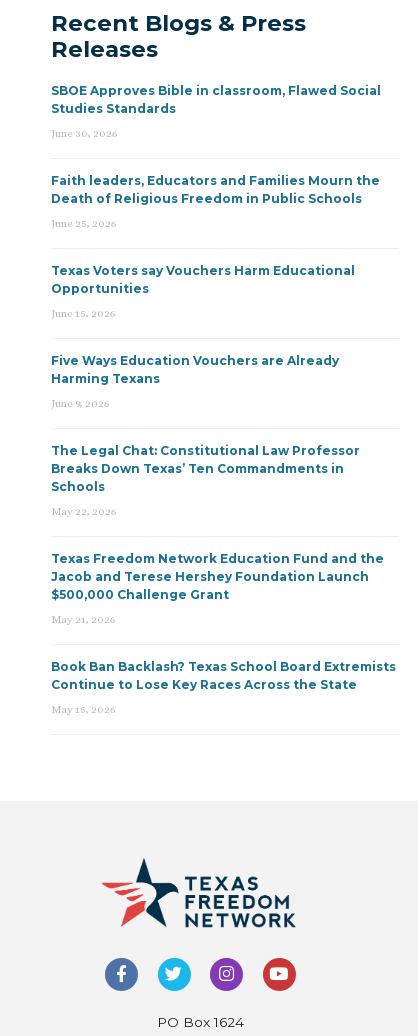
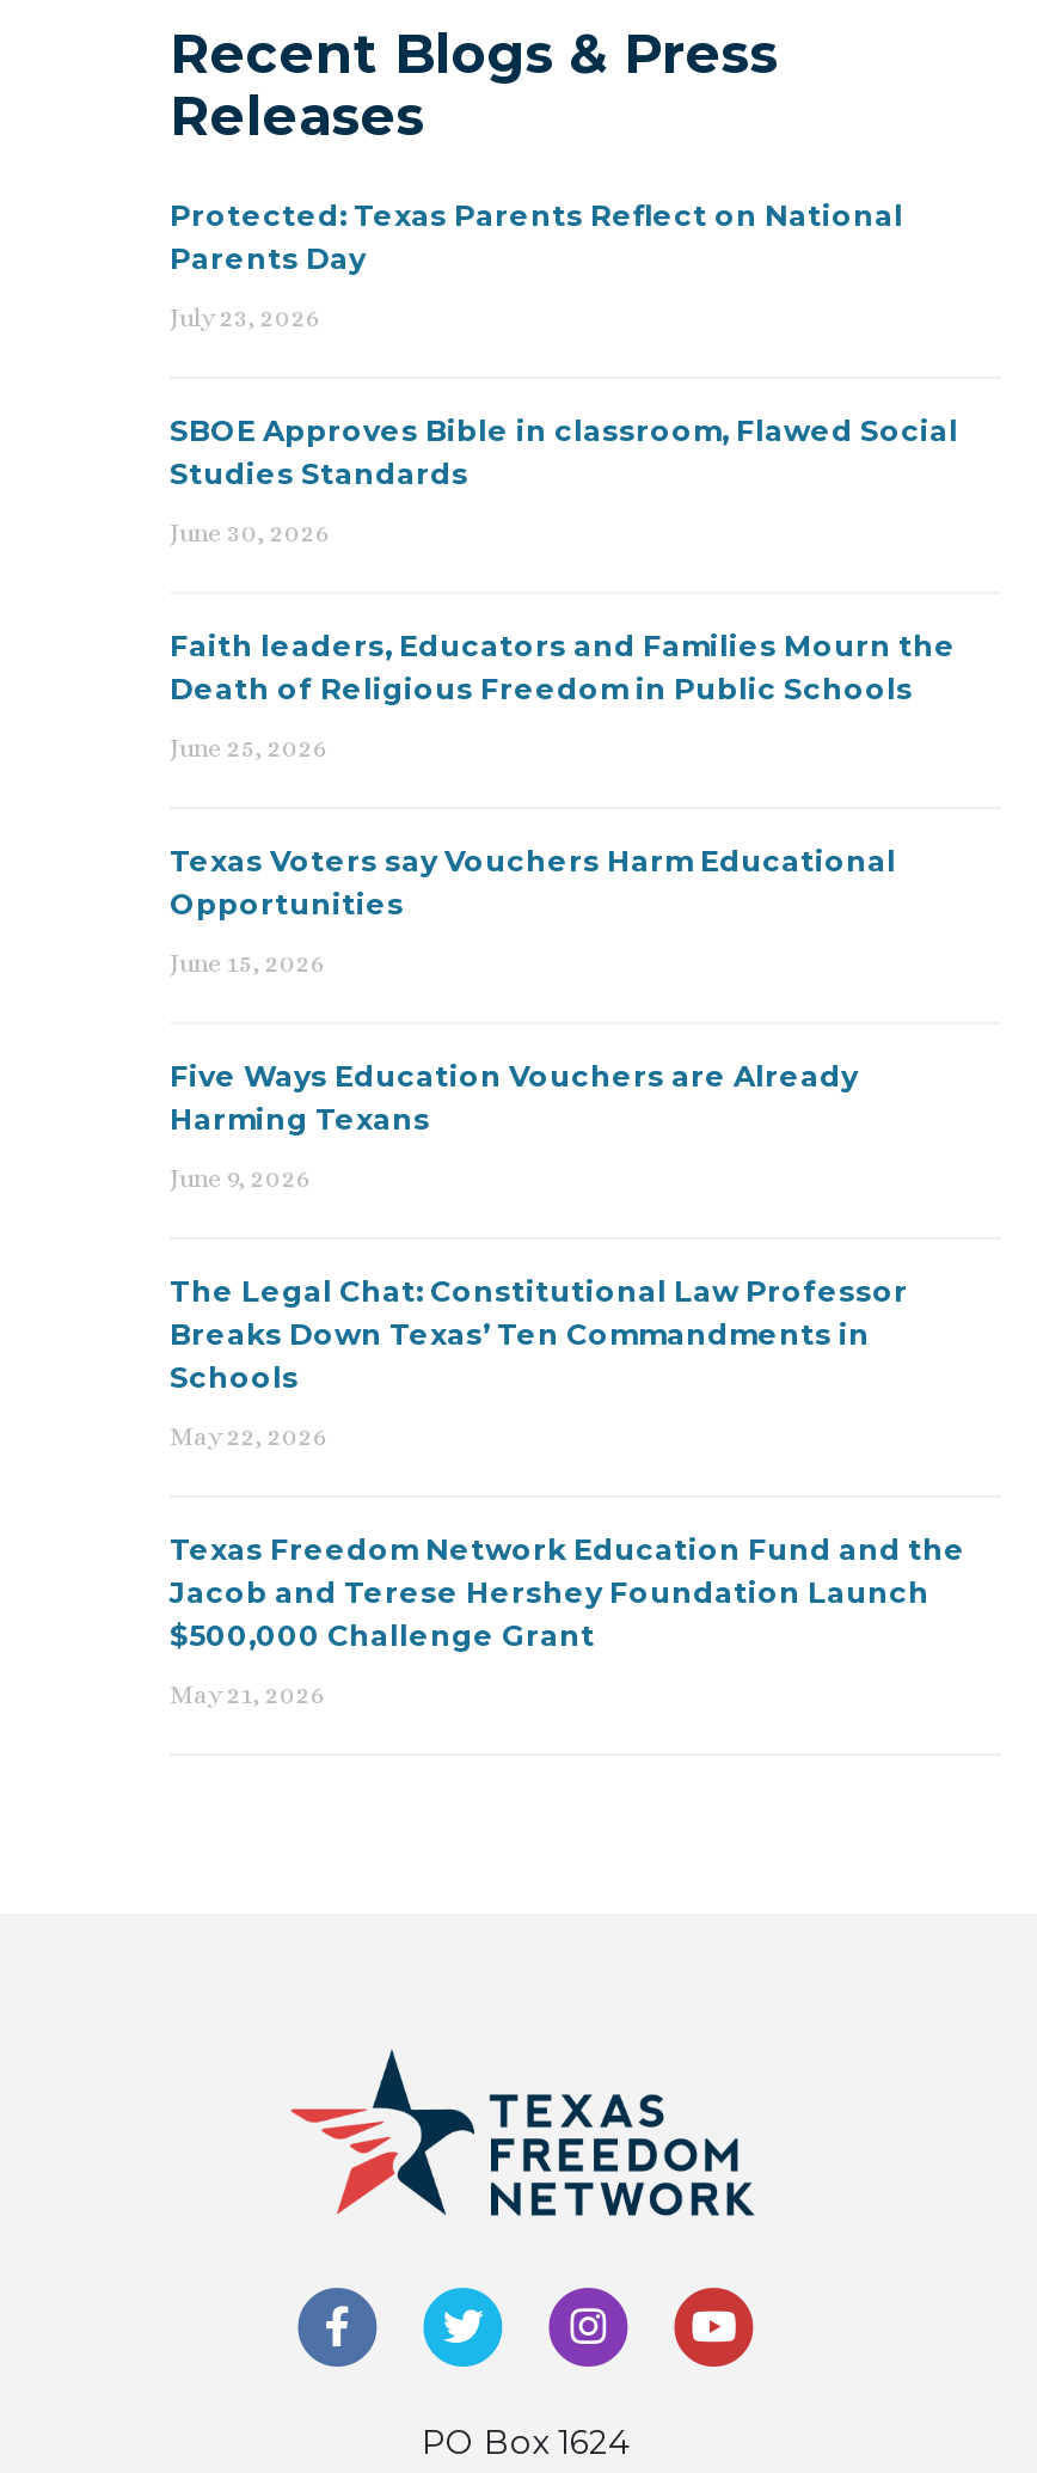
none -> [170,196,903,332] Protected: Texas Parents Reflect on National | Parents Day | July 23, 2026
moved [51,83,384,626] -> [170,411,965,1709]: SBOE Approves Bible in classroom, Flawed Social | Studies Standards | June 30, 2026 | ... | $500,000 Challenge Grant | May 21, 2026
[51,659,396,716] Book Ban Backlash? Texas School Board Extremists | Continue to Lose Key Races Across the State | May 15, 2026 -> none

